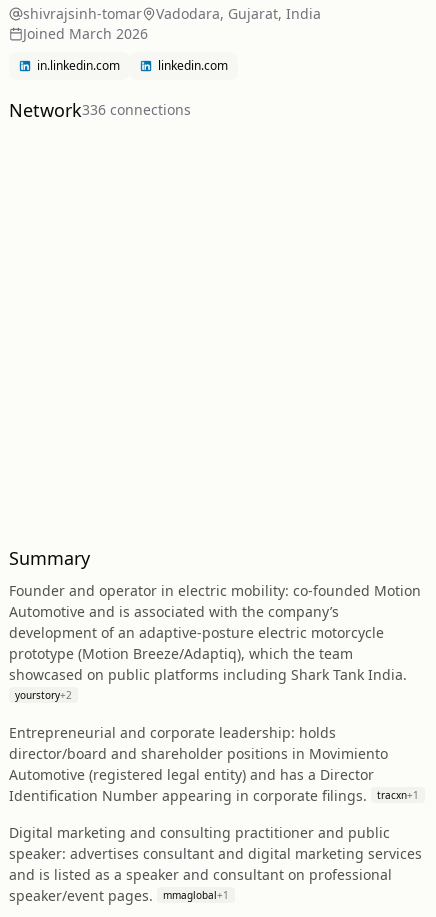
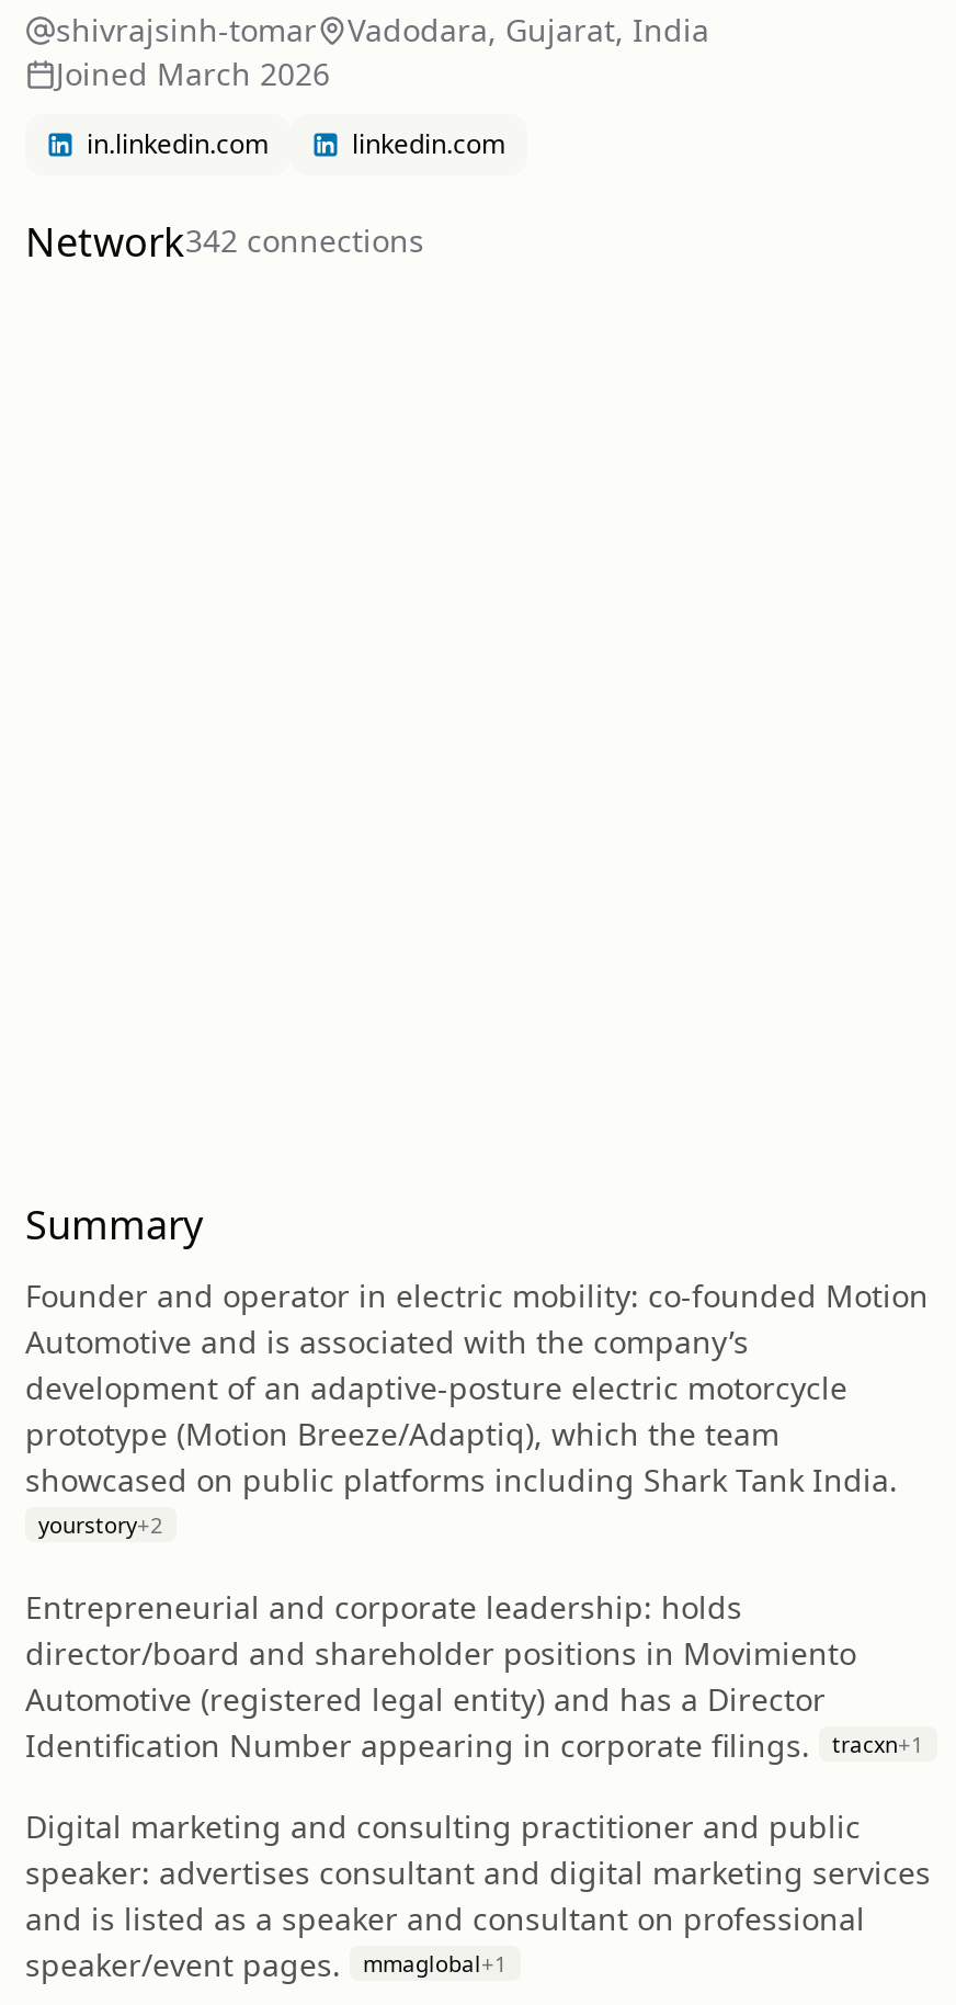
[9,98,191,122] Network336 connections -> [25,215,424,268] Network342 connections

